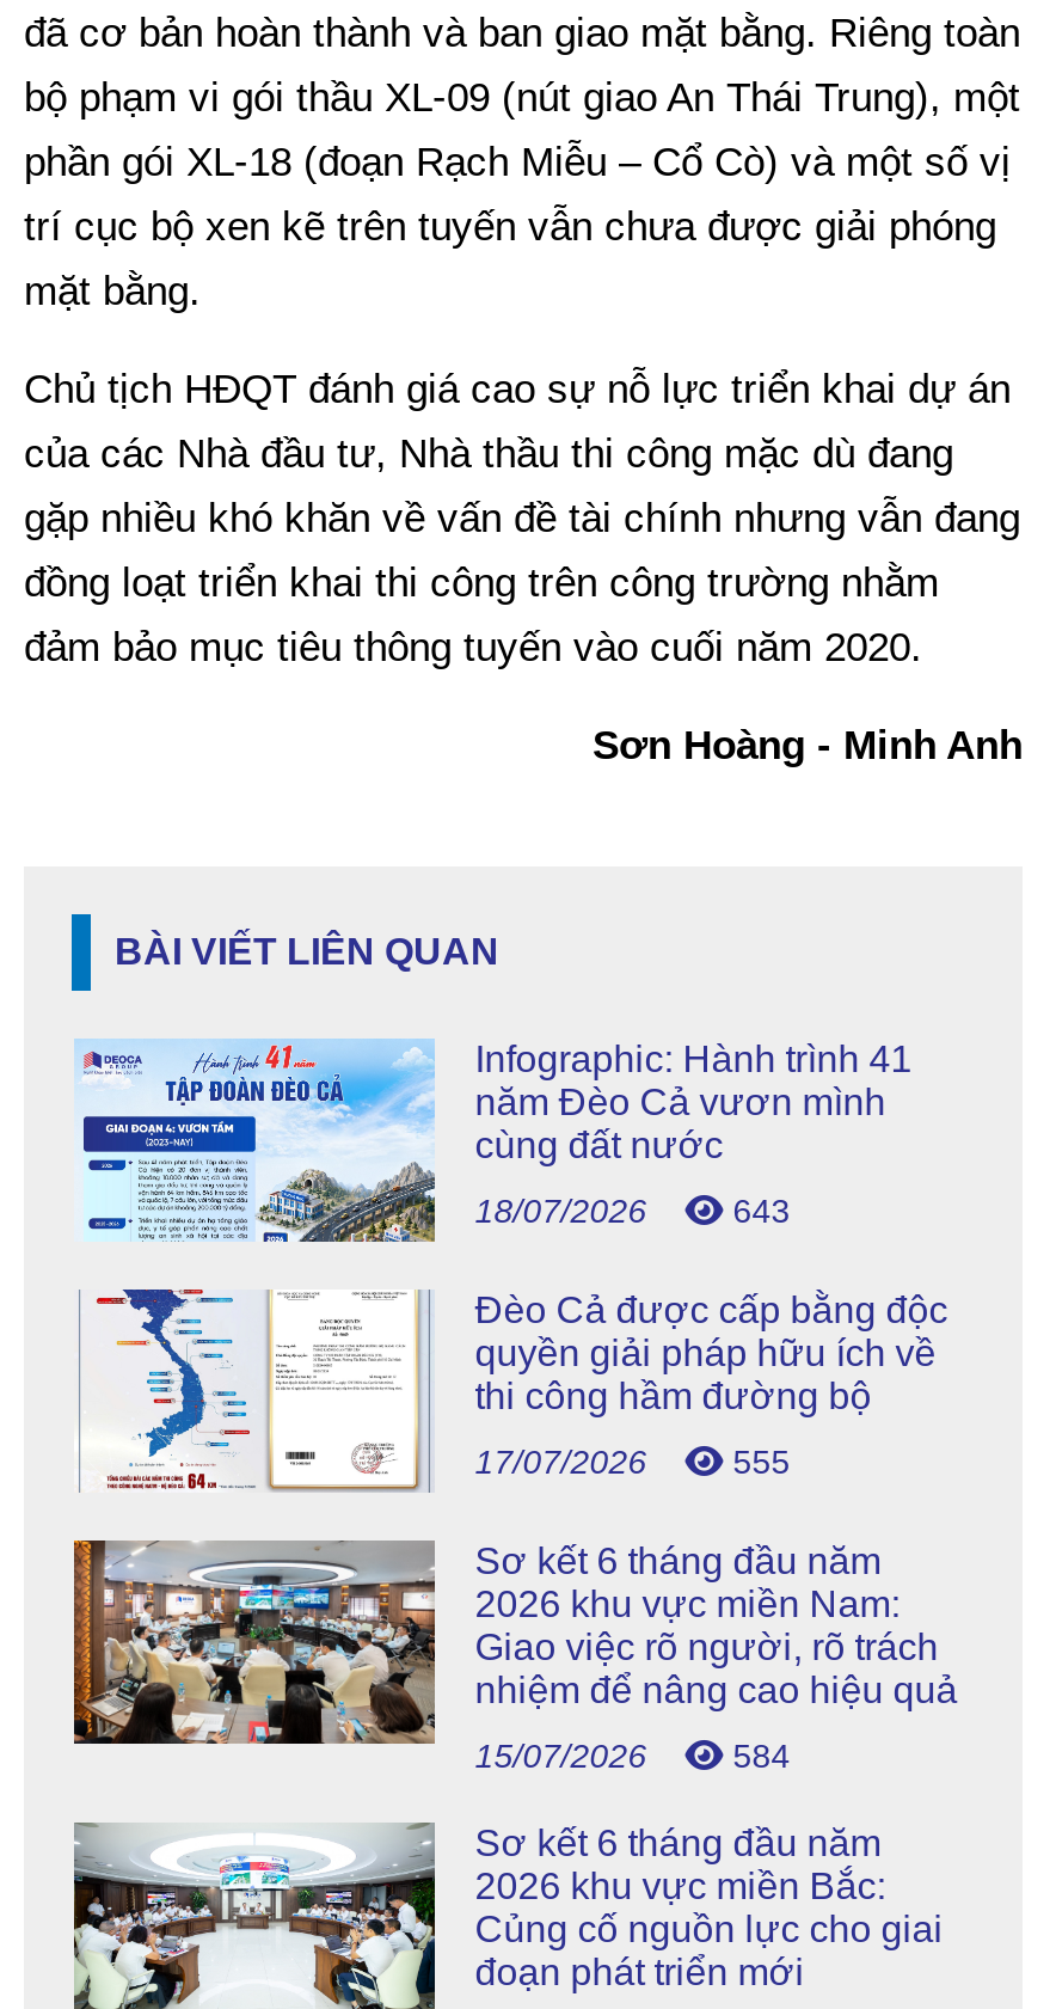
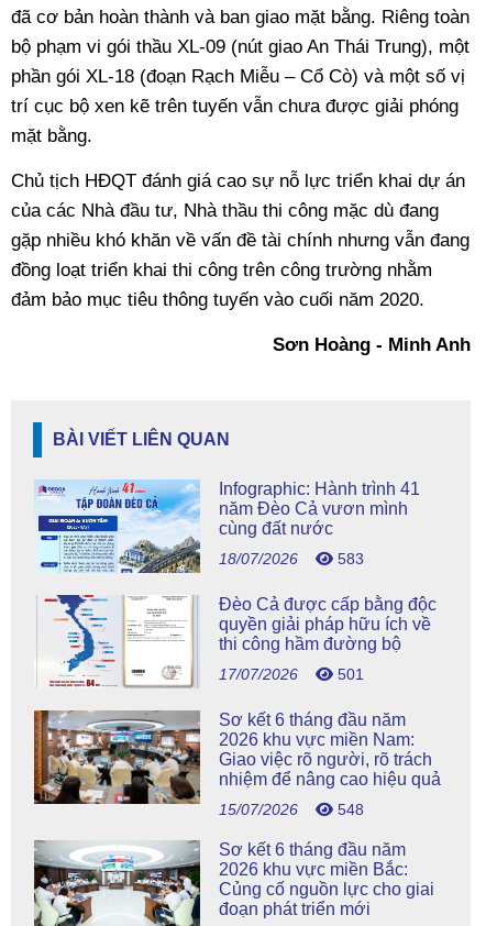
[723,1192,790,1230] 643 -> [333,550,364,568] 583
[475,1443,790,1481] 17/07/2026 555 -> [219,666,364,683] 17/07/2026 501
[475,1737,790,1775] 15/07/2026 584 -> [219,801,364,819] 15/07/2026 548

